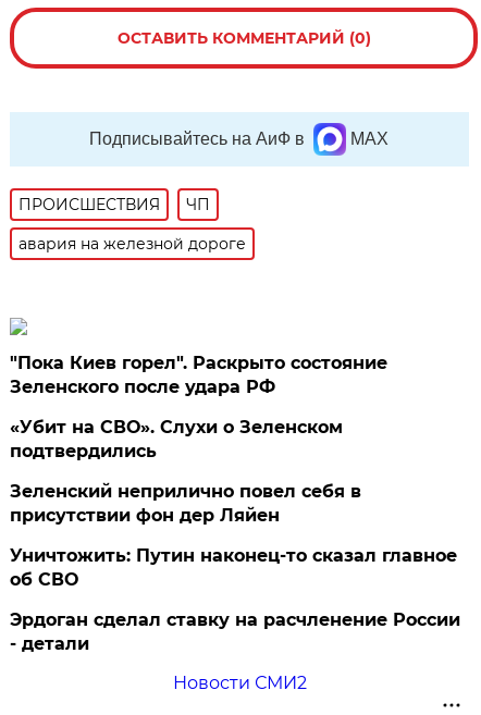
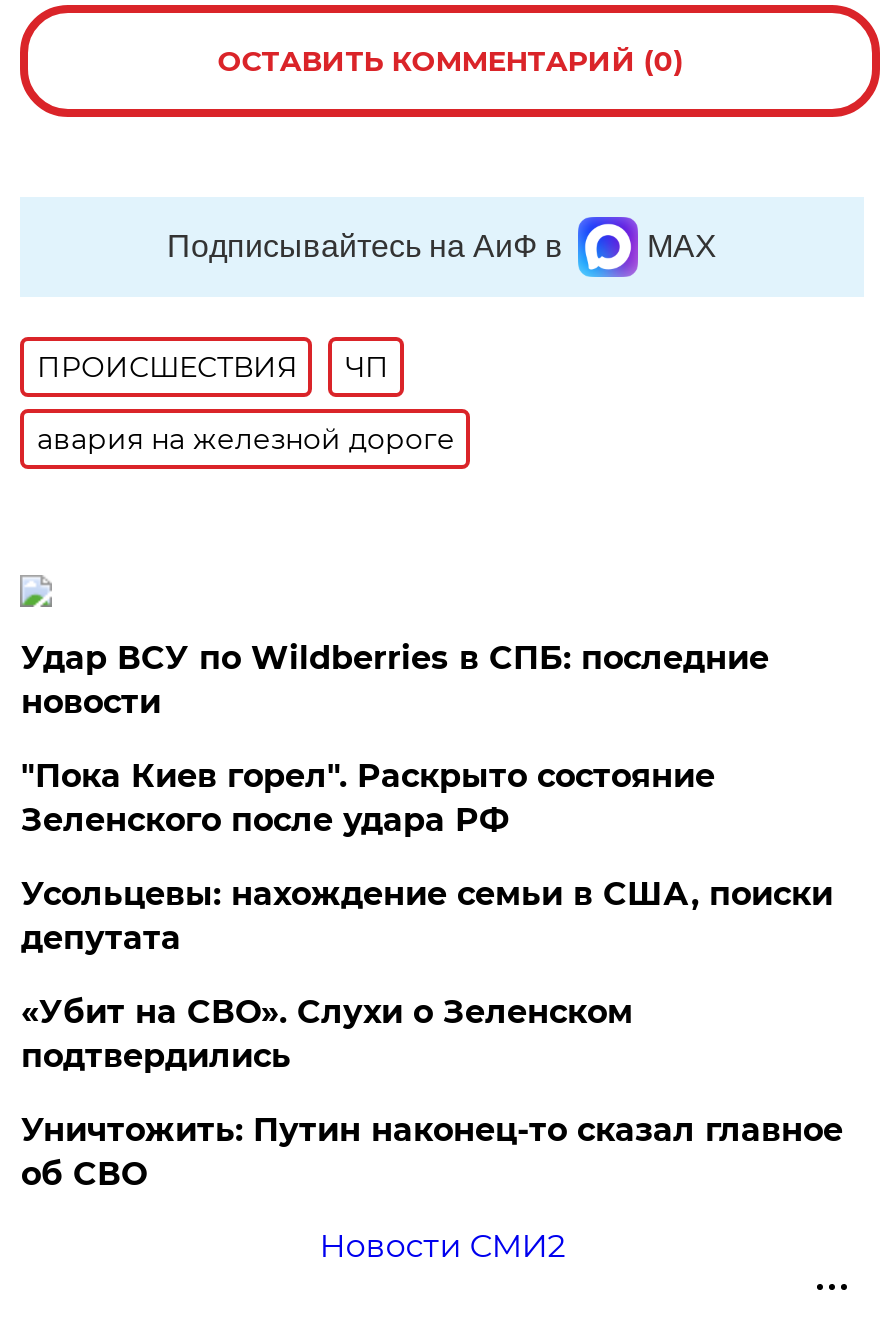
none -> [21,639,769,721] Удар ВСУ по Wildberries в СПБ: последние | новости
moved [10,352,388,397] -> [21,757,715,839]: "Пока Киев горел". Раскрыто состояние | Зеленского после удара РФ
none -> [21,875,833,957] Усольцевы: нахождение семьи в США, поиски | депутата
moved [10,417,343,461] -> [21,993,633,1075]: «Убит на СВО». Слухи о Зеленском | подтвердились
[10,481,362,526] Зеленский неприлично повел cебя в | присутствии фон дер Ляйен -> none
moved [10,545,457,590] -> [21,1111,843,1193]: Уничтожить: Путин наконец-то сказал главное | об СВО
[10,609,461,654] Эрдоган сделал ставку на расчленение России | - детали -> none

